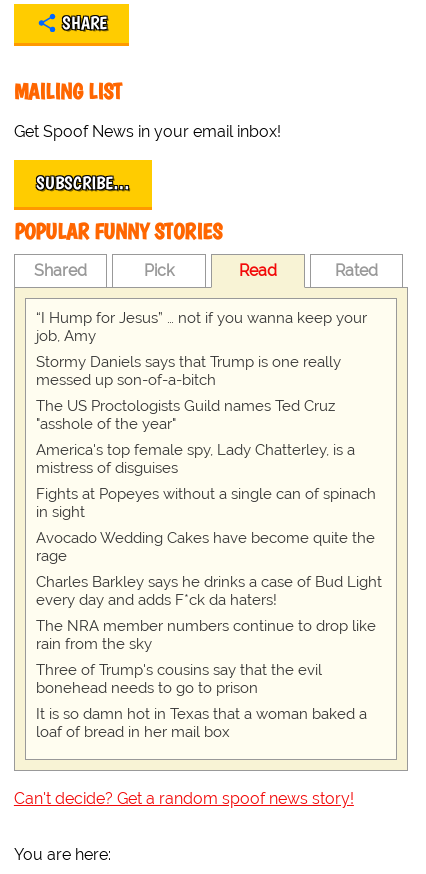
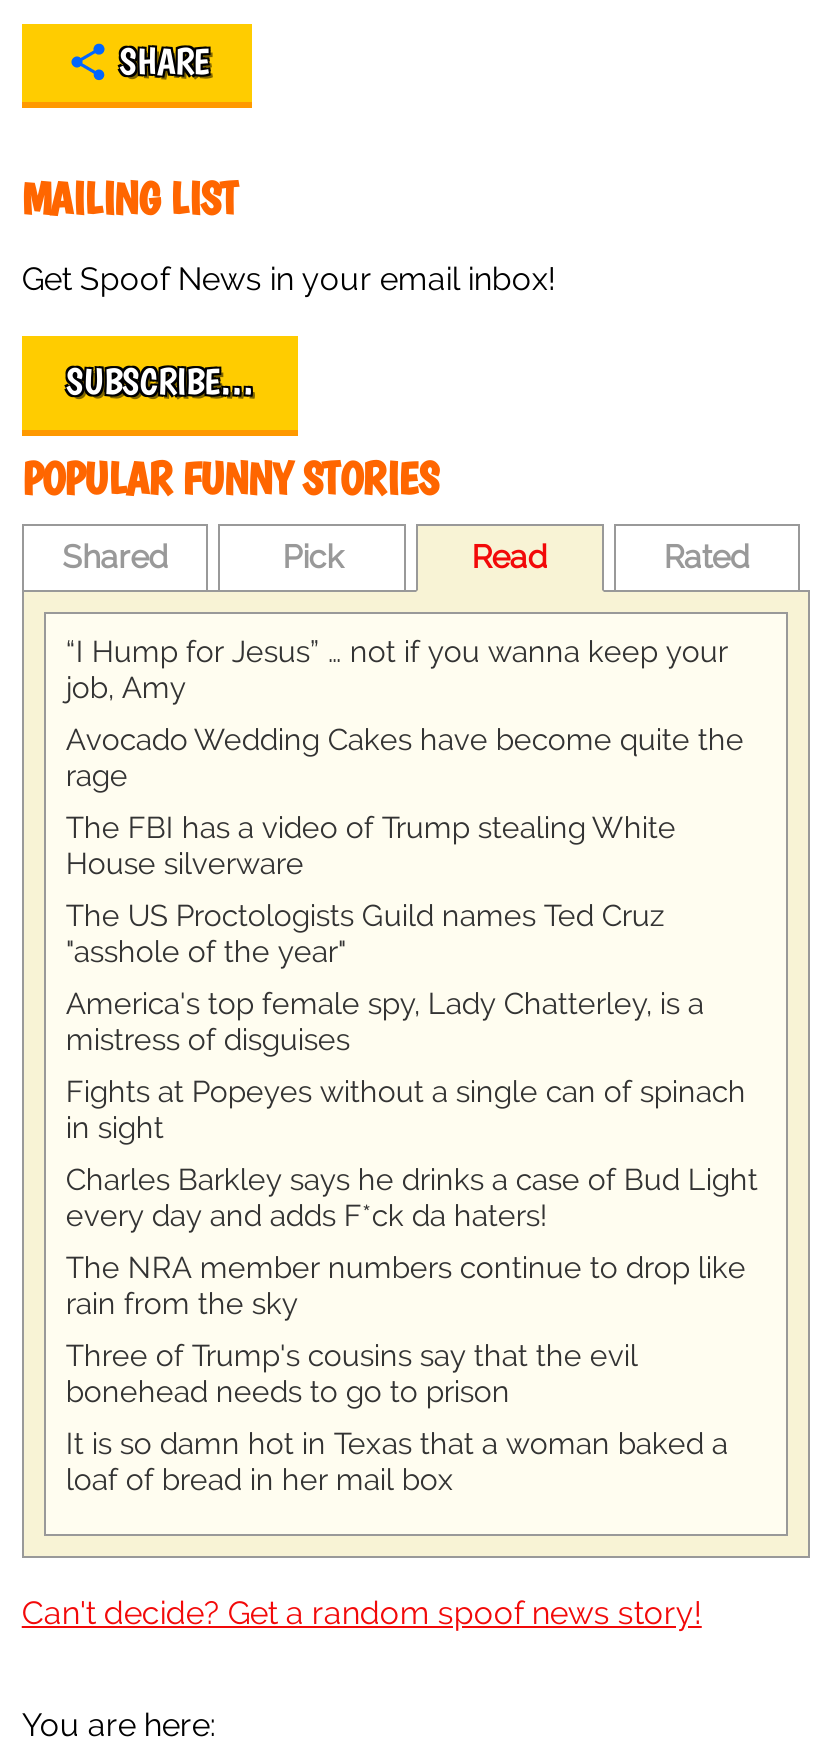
[36,353,341,389] Stormy Daniels says that Trump is one really | messed up son-of-a-bitch -> [66,809,676,881] The FBI has a video of Trump stealing White | House silverware
moved [36,397,376,521] -> [66,897,746,1145]: The US Proctologists Guild names Ted Cruz | "asshole of the year" | America's top female spy, Lady Chatterley, is a | mistress of disguises | Fights at Popeyes without a single can of spinach | in sight
moved [36,529,375,565] -> [66,721,744,793]: Avocado Wedding Cakes have become quite the | rage

